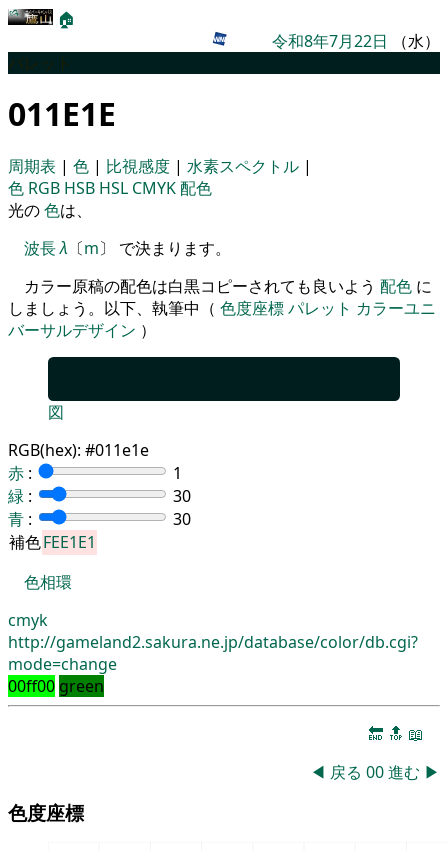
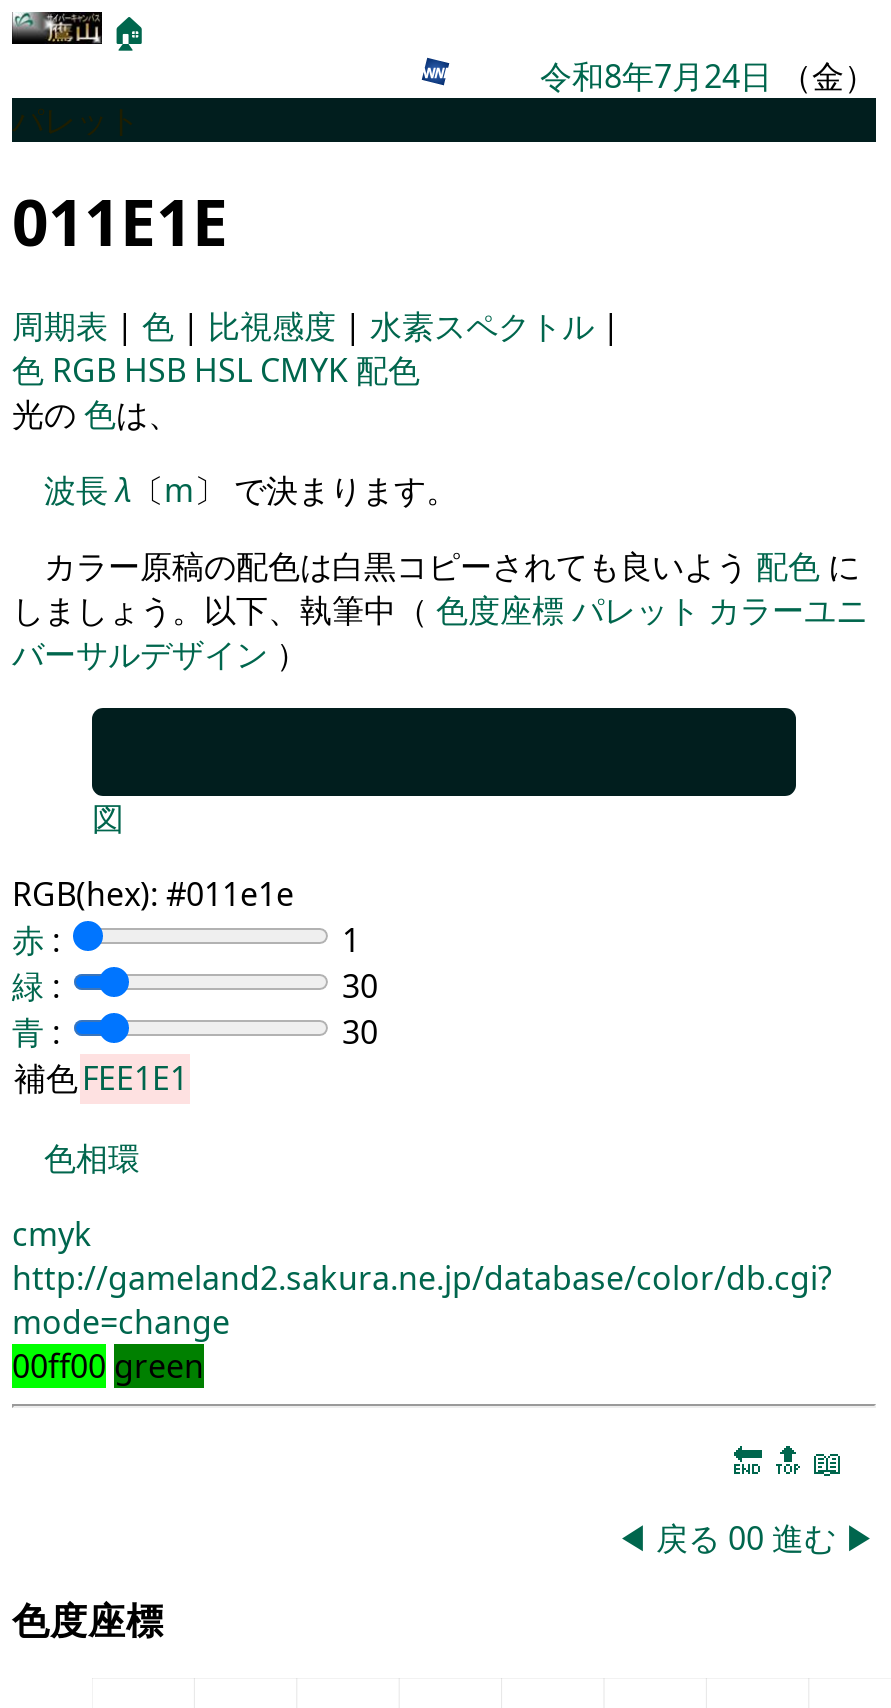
[272,30,440,52] 令和8年7月22日（水） -> [540,54,876,98] 令和8年7月24日（金）

